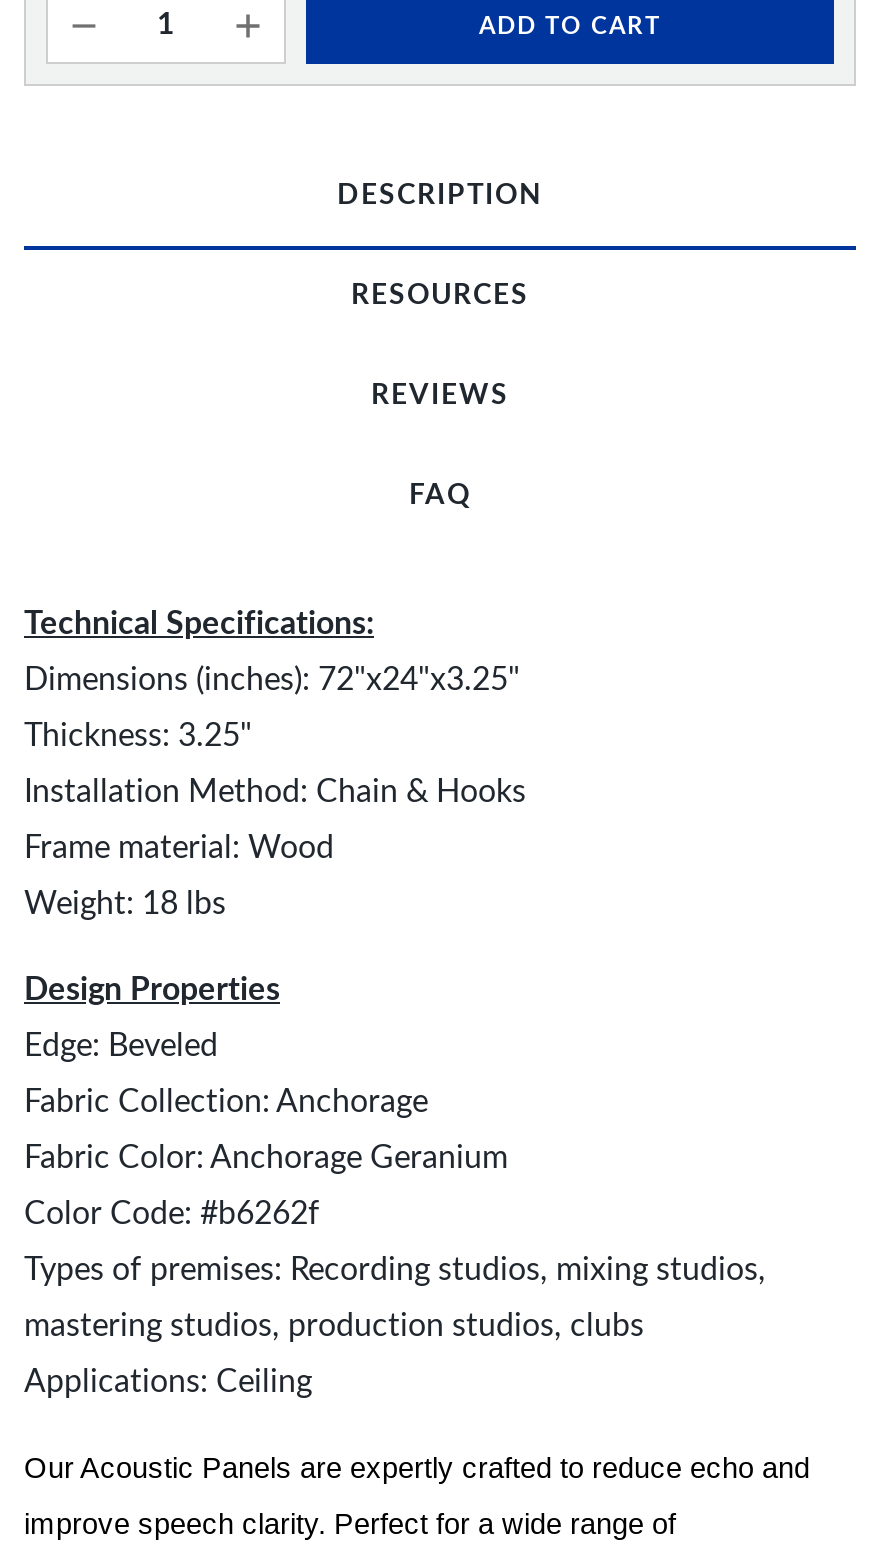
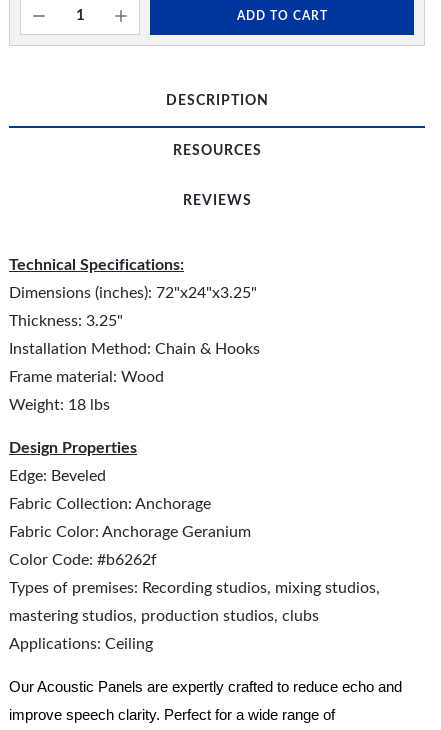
[409,482,471,510] FAQ -> none

